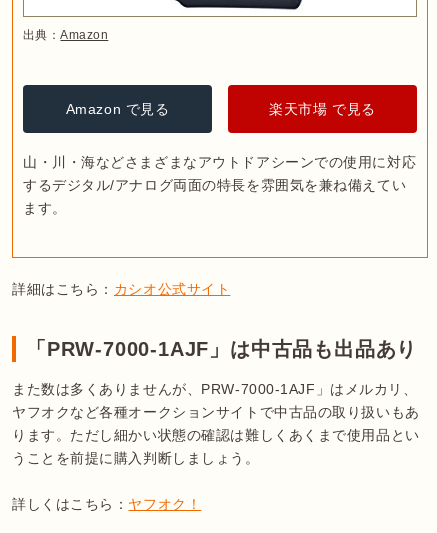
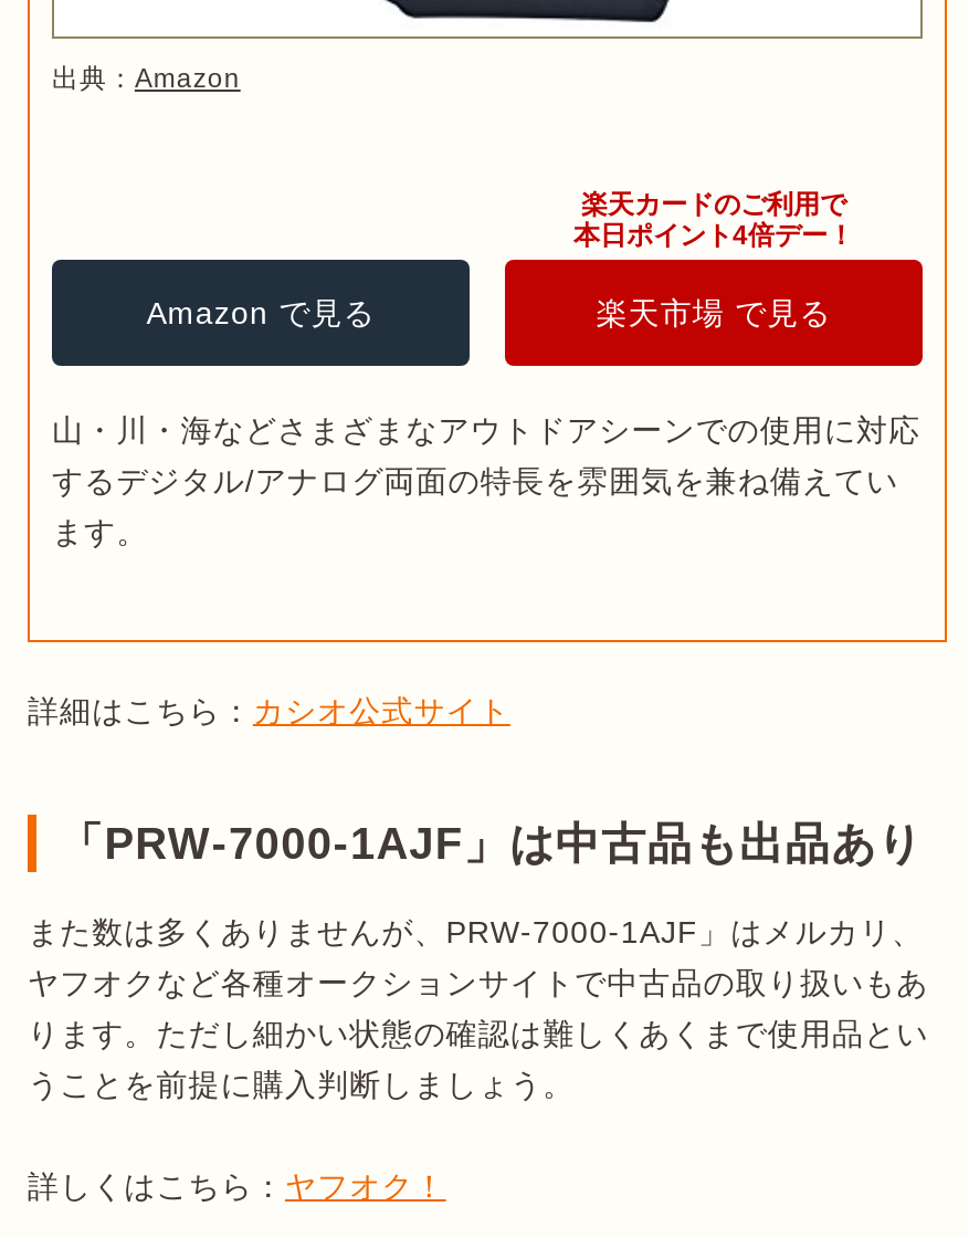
none -> [573,189,854,251] 楽天カードのご利用で | 本日ポイント4倍デー！

